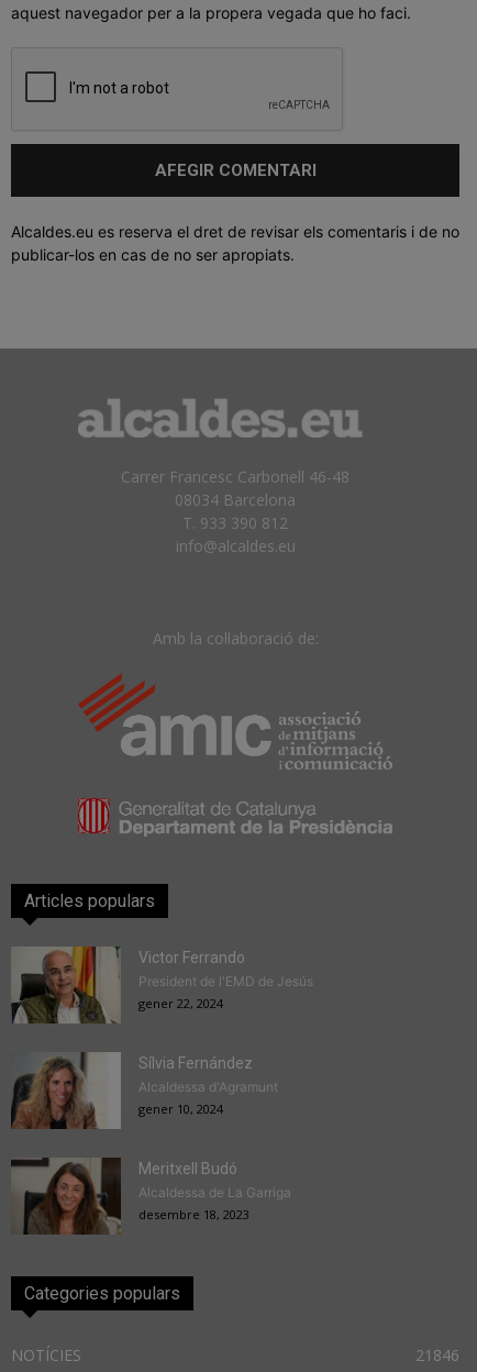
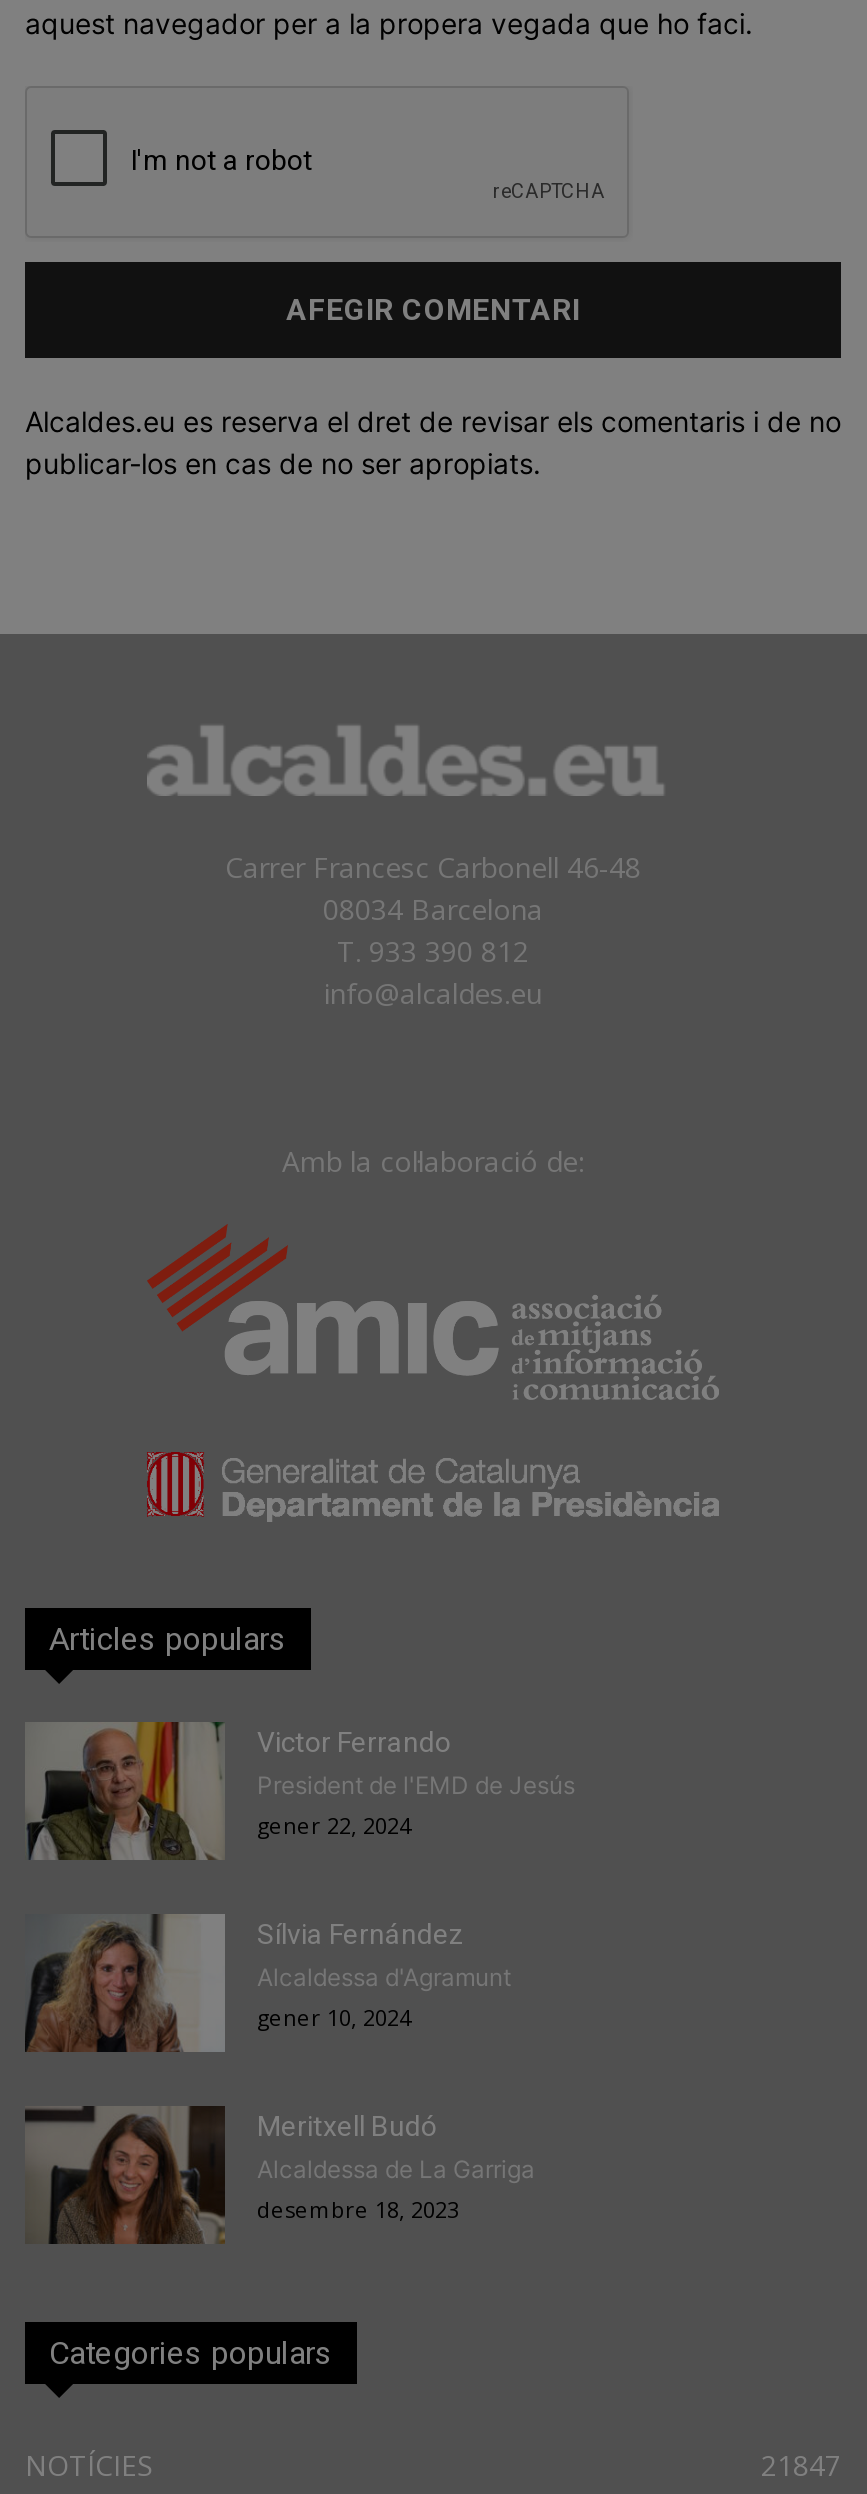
[415,1345,459,1366] 21846 -> [761,2447,841,2485] 21847

